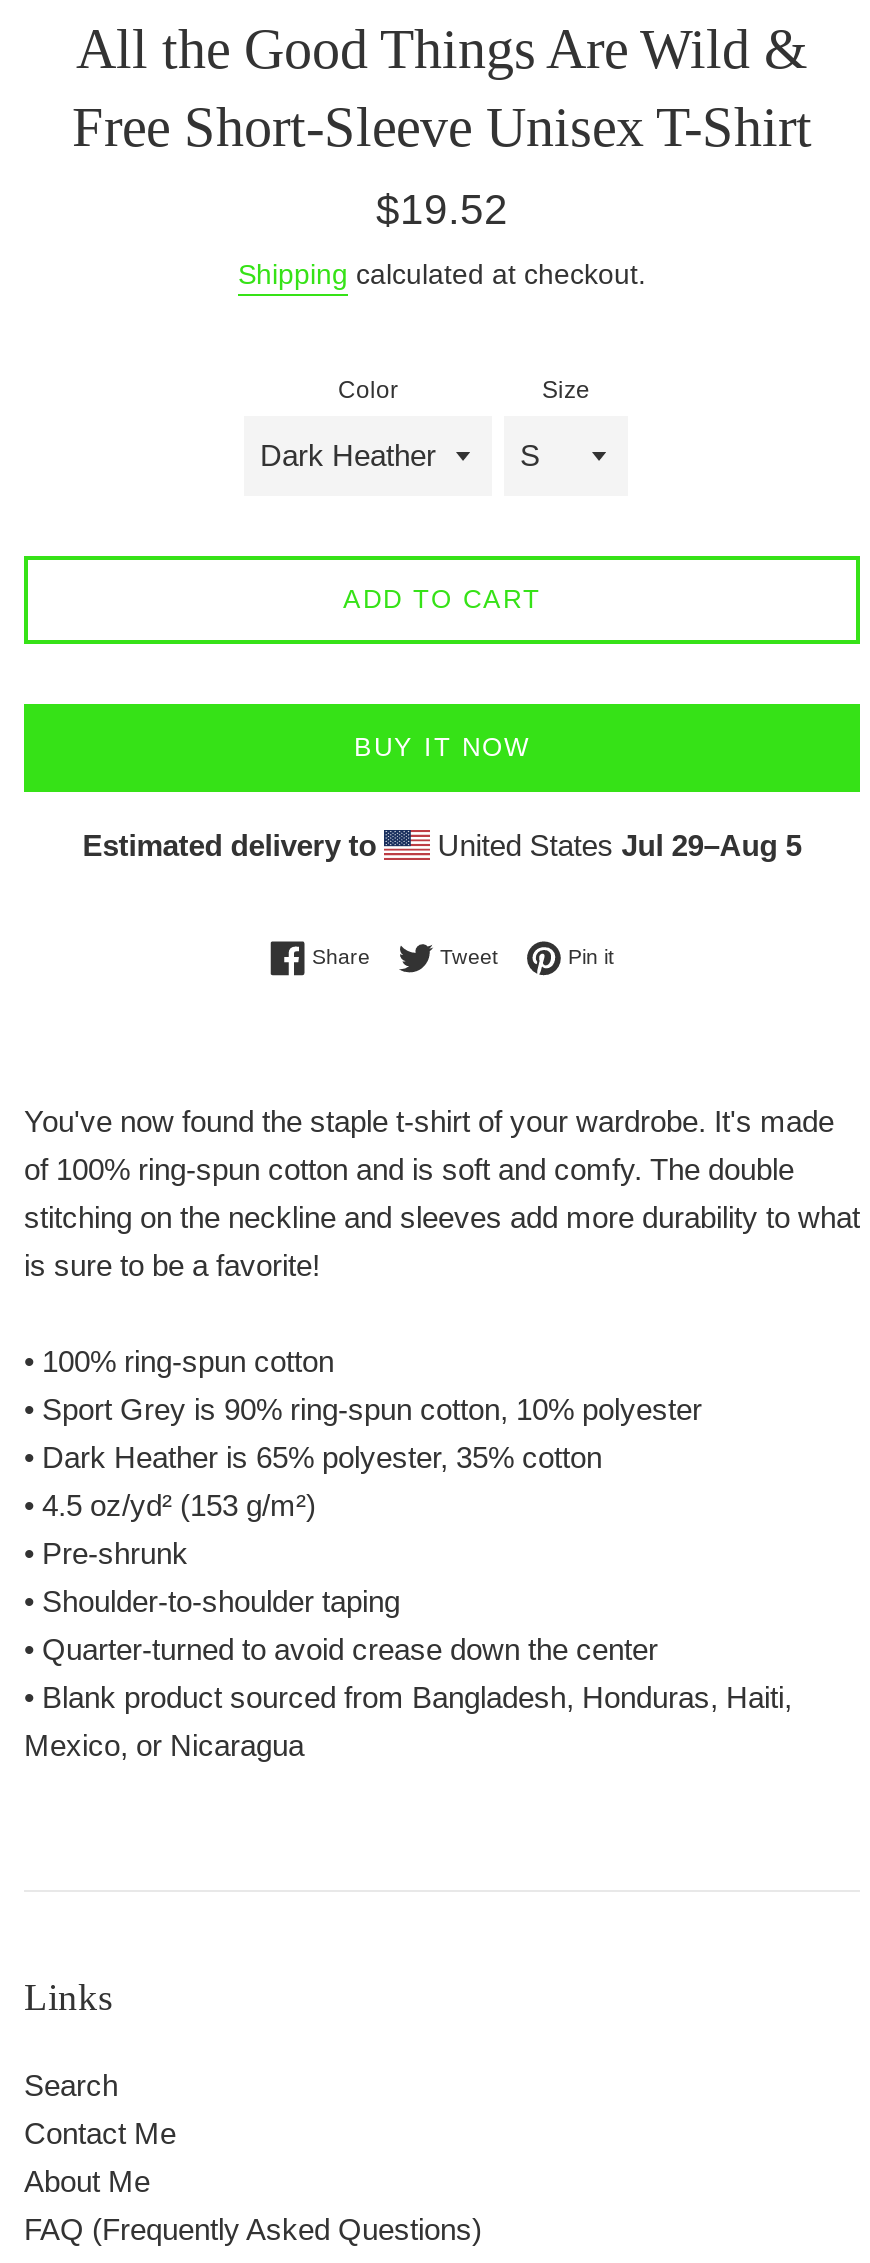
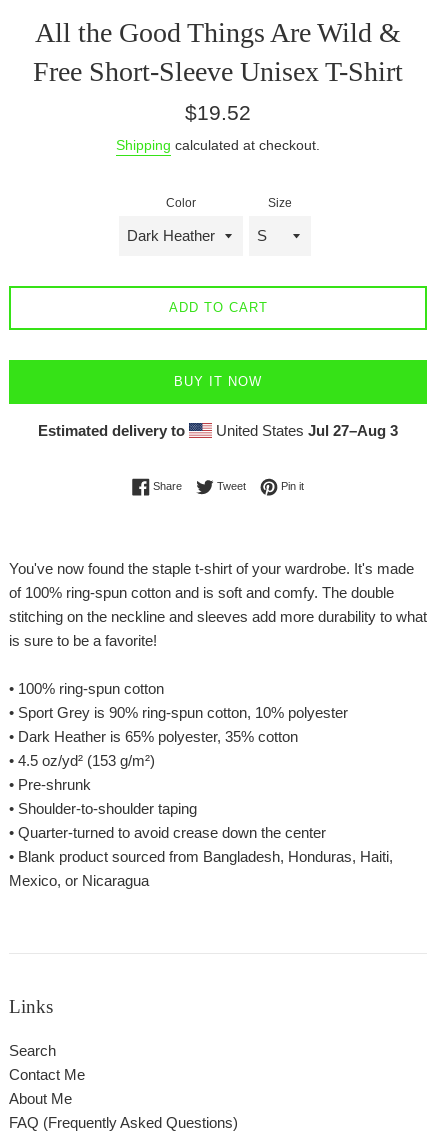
[430,828,802,862] United States Jul 29–Aug 5 -> [212,422,398,439] United States Jul 27–Aug 3

